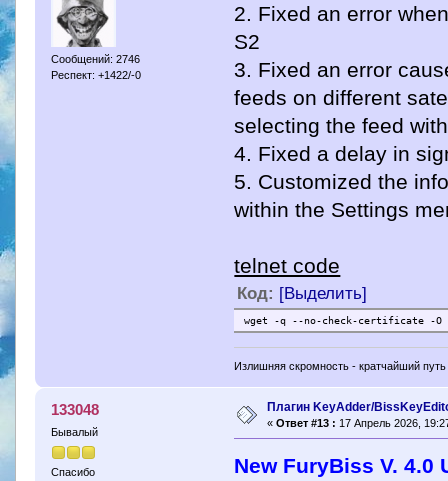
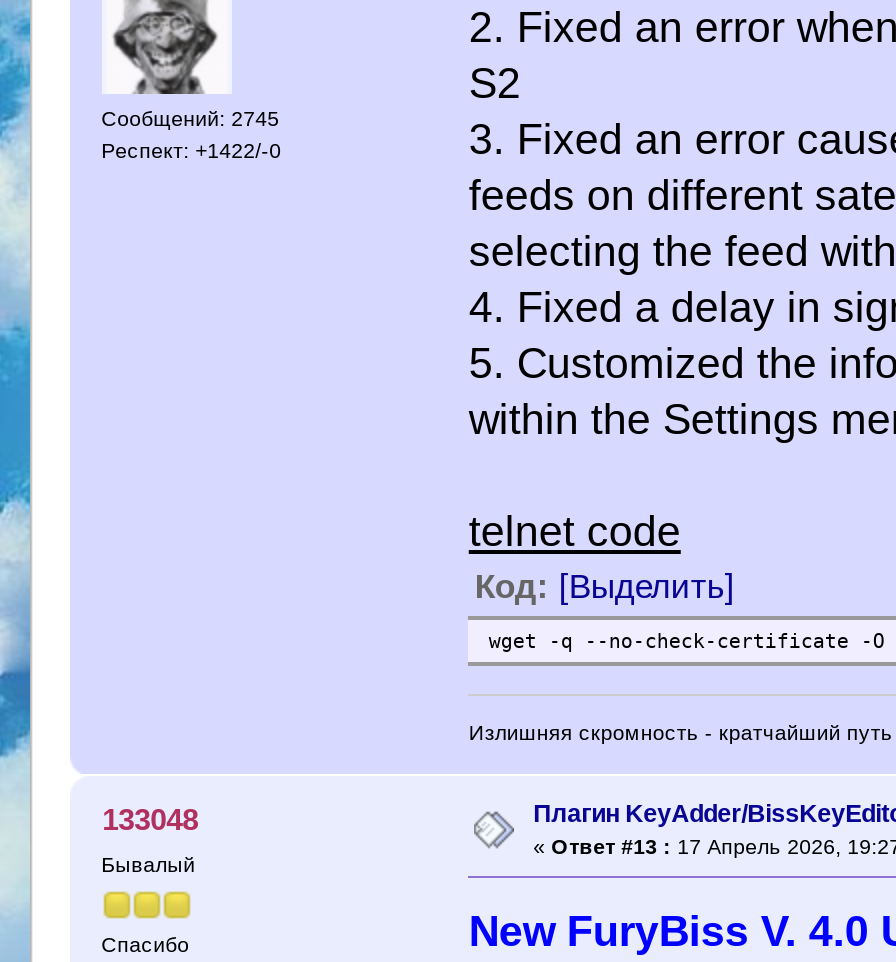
[51,53,140,65] Сообщений: 2746 -> [101,106,279,130] Сообщений: 2745

